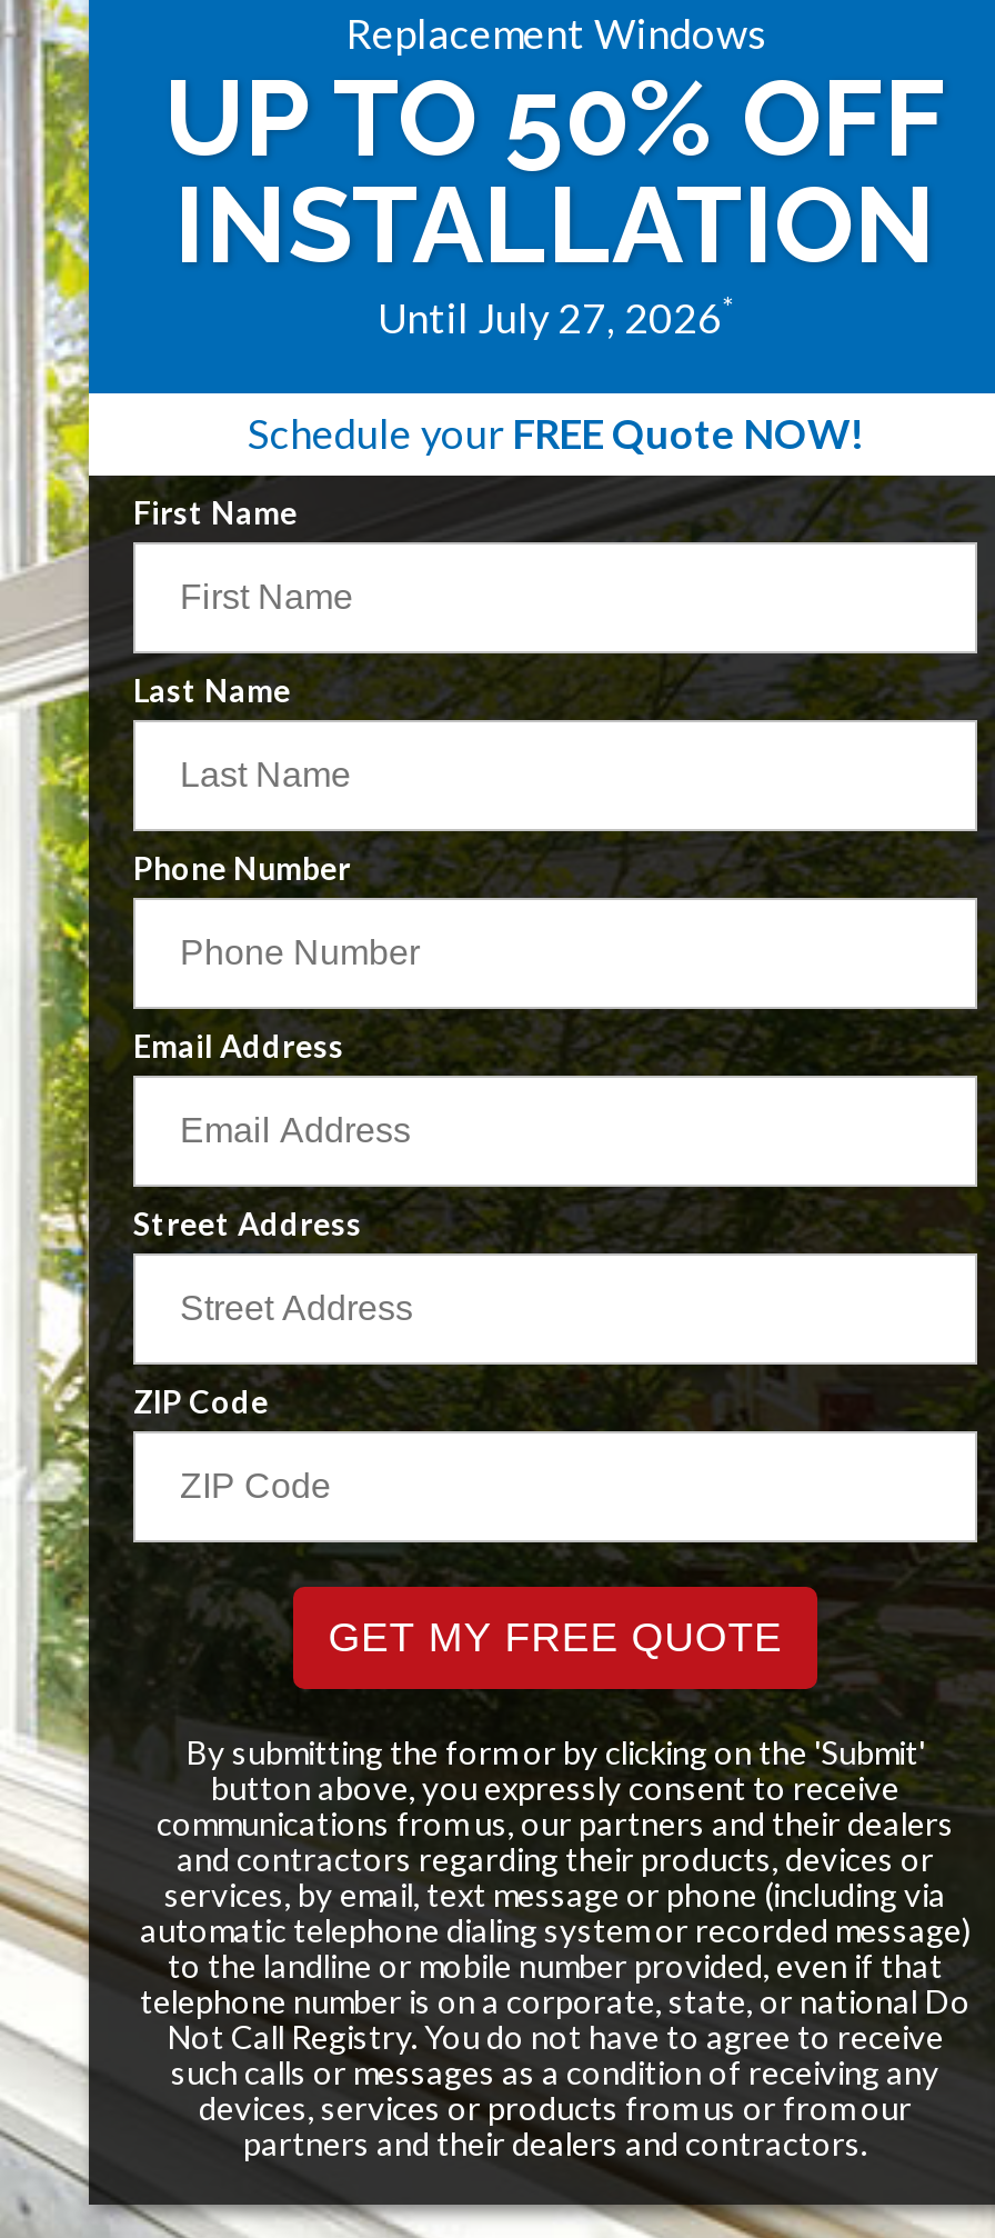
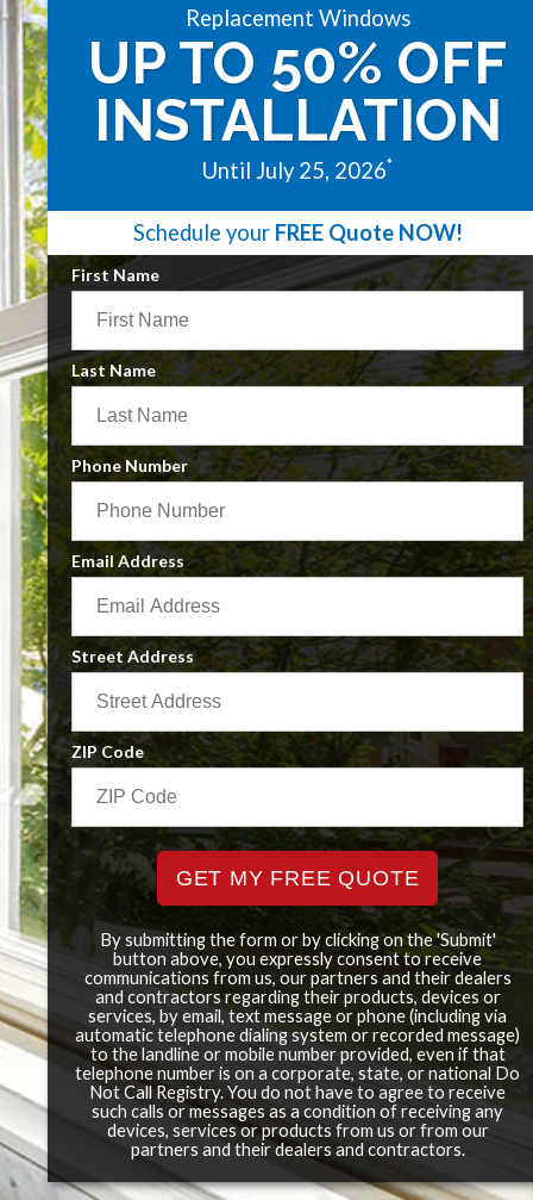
[378,289,733,342] Until July 27, 2026* -> [202,155,393,184] Until July 25, 2026*

